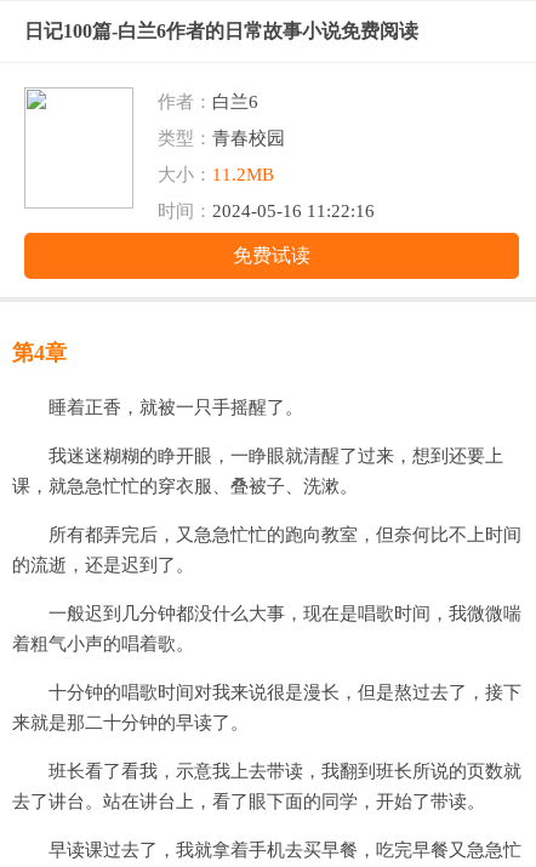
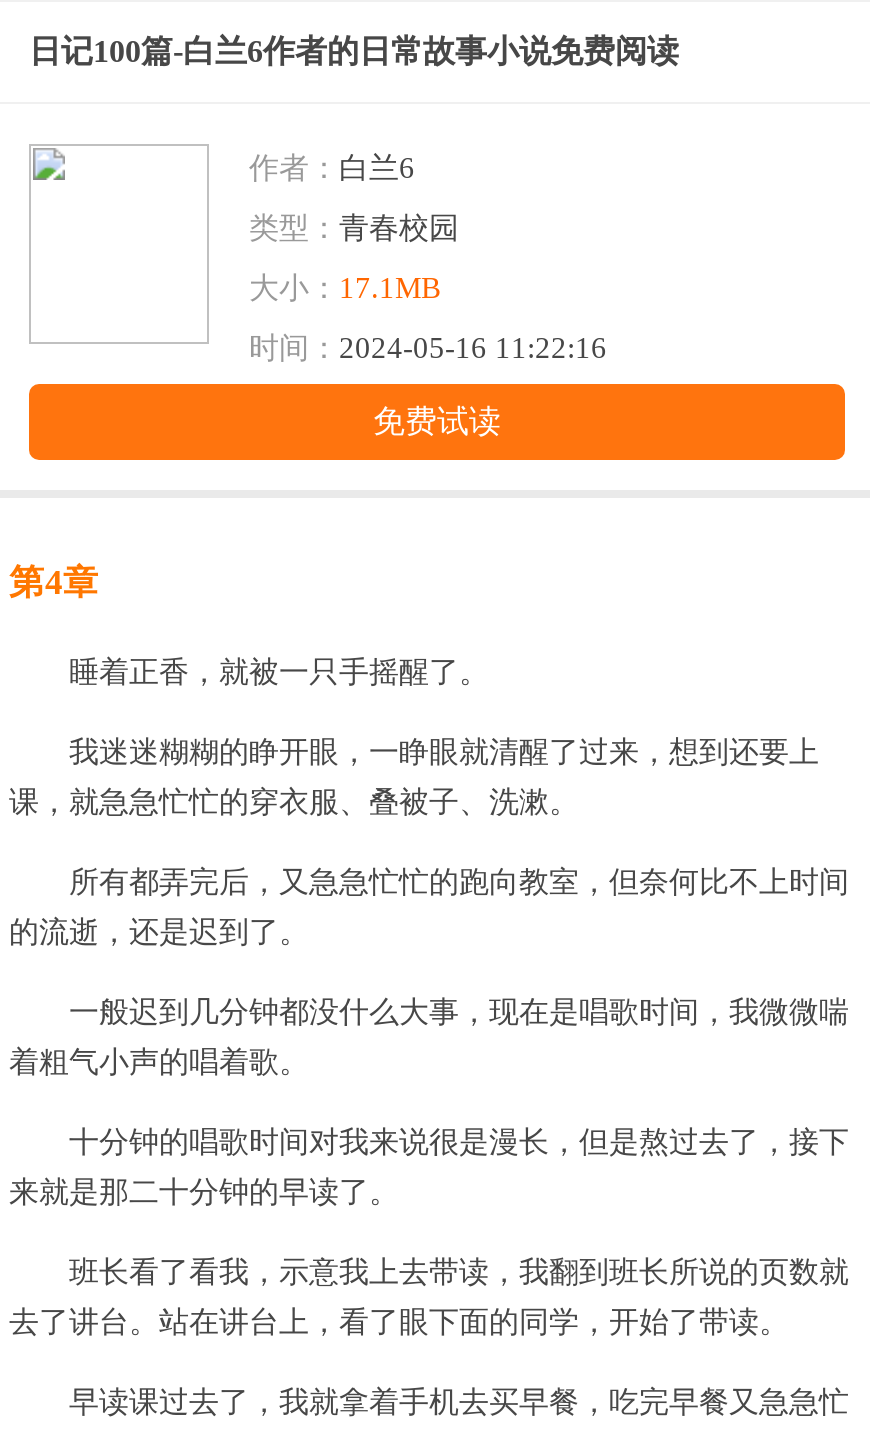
[158,165,274,184] 大小：11.2MB -> [249,272,441,304] 大小：17.1MB

